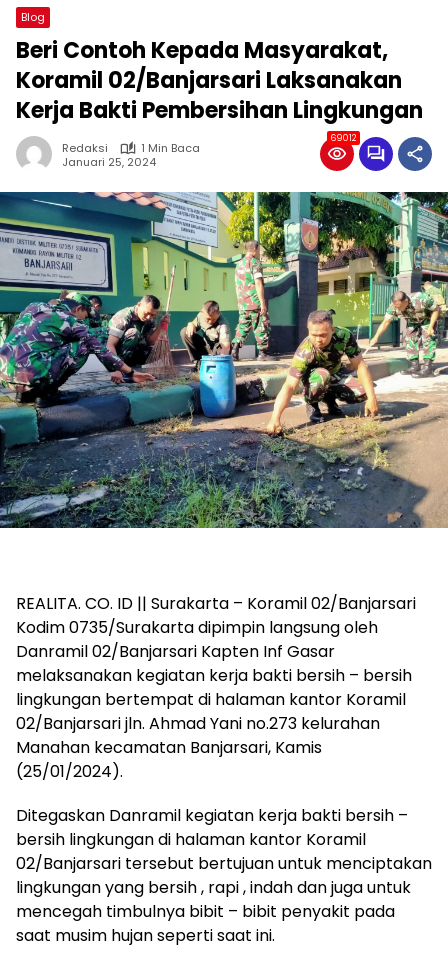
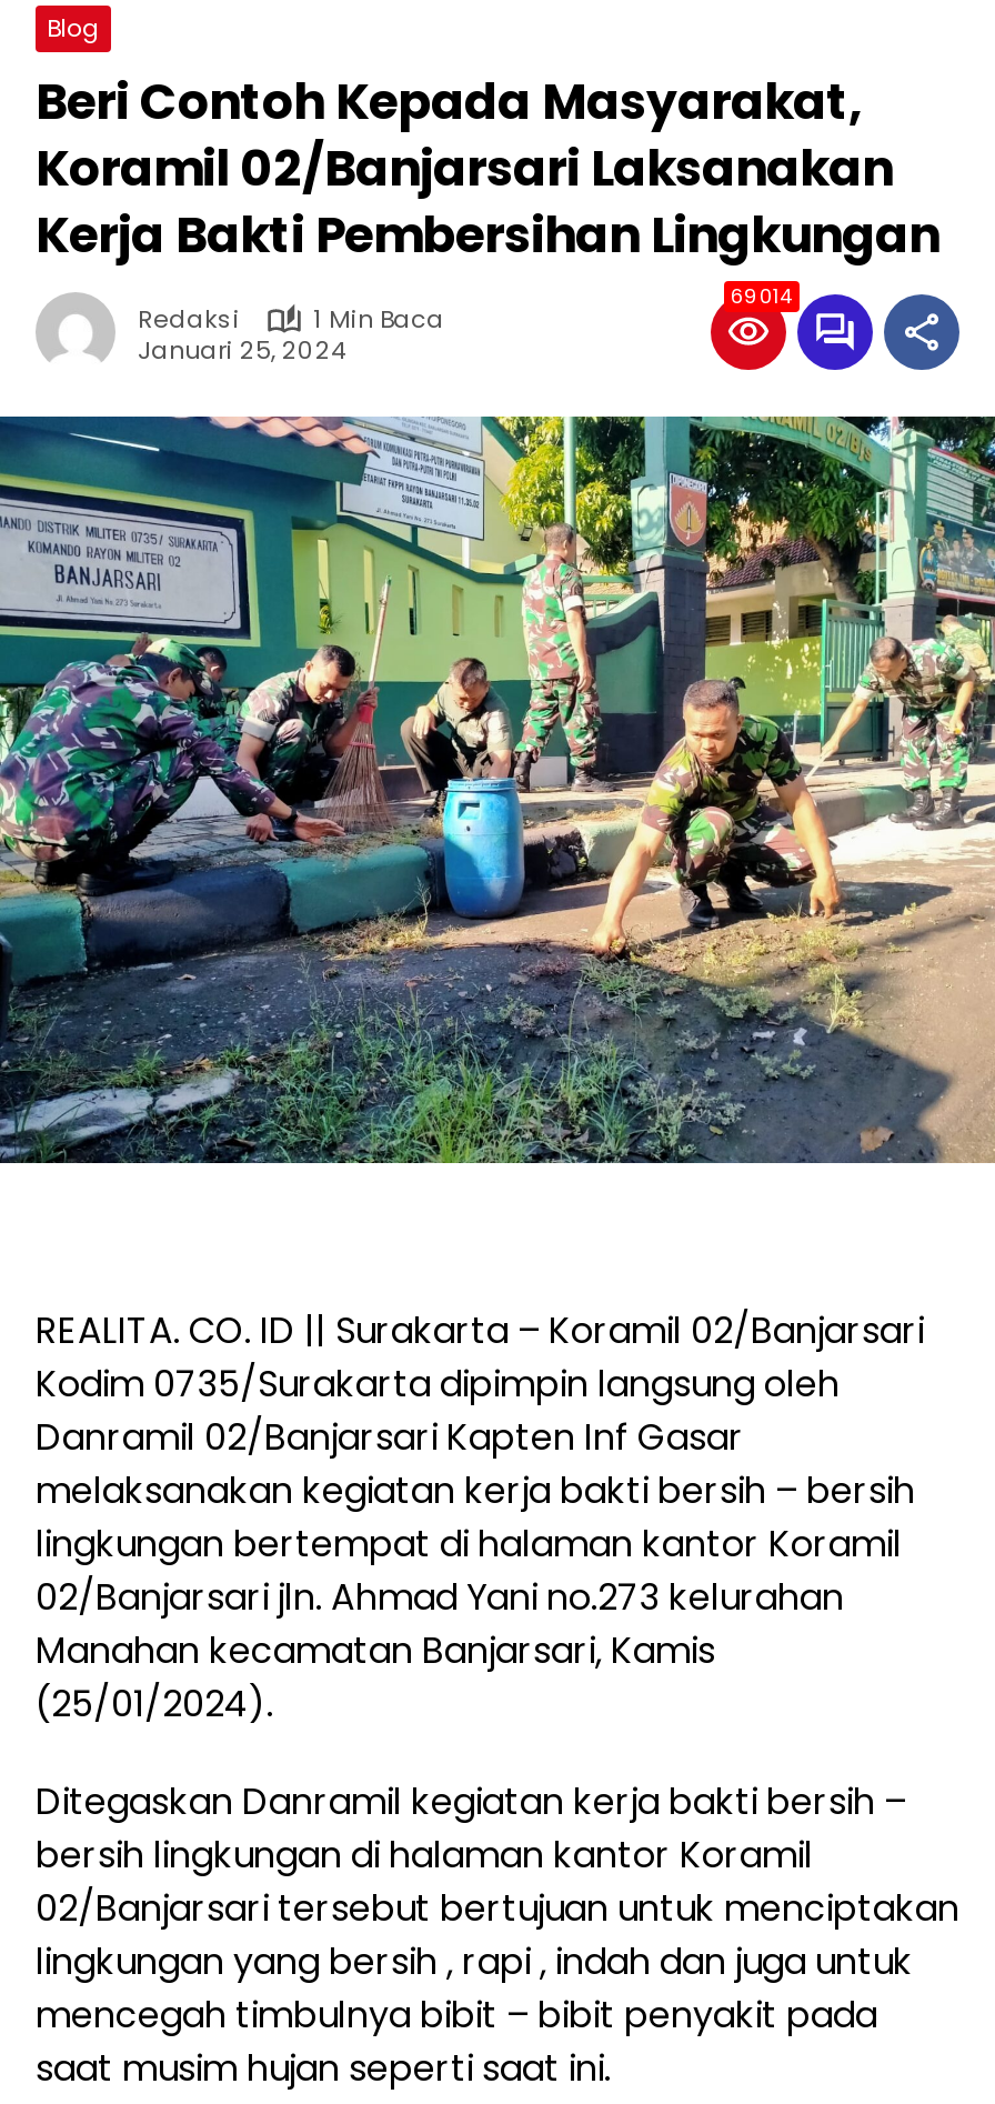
[330,132,357,144] 69012 -> [731,283,793,310] 69014

